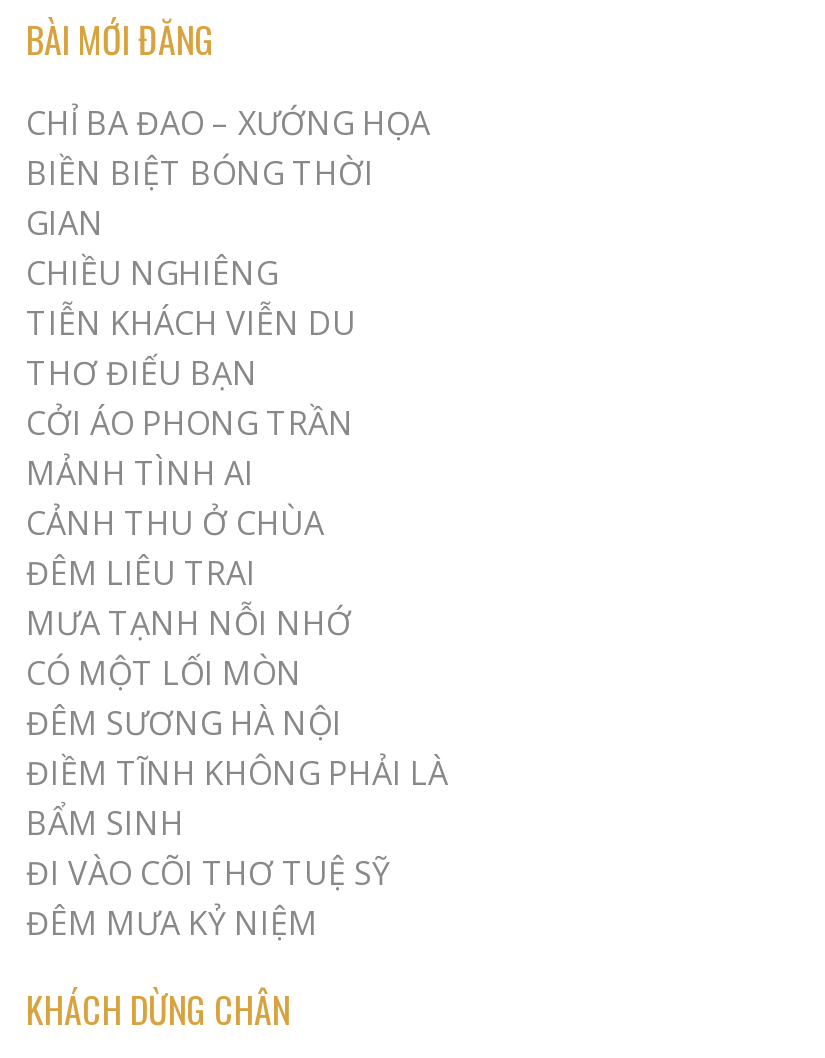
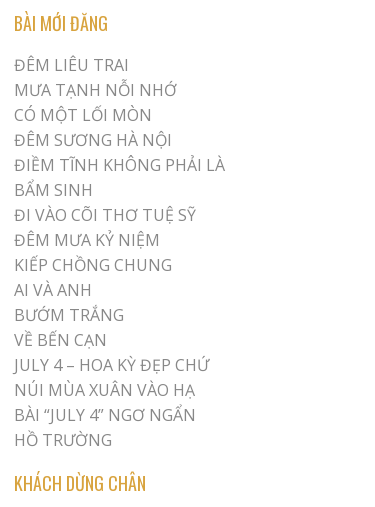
[26,101,430,545] CHỈ BA ĐAO – XƯỚNG HỌA | BIỀN BIỆT BÓNG THỜI | GIAN | CHIỀU NGHIÊNG | TIỄN KHÁCH VIỄN DU | THƠ ĐIẾU BẠN | CỞI ÁO PHONG TRẦN | MẢNH TÌNH AI | CẢNH THU Ở CHÙA -> none
moved [26,551,448,945] -> [14,54,225,251]: ĐÊM LIÊU TRAI | MƯA TẠNH NỖI NHỚ | CÓ MỘT LỐI MÒN | ĐÊM SƯƠNG HÀ NỘI | ĐIỀM TĨNH KHÔNG PHẢI LÀ | BẨM SINH | ĐI VÀO CÕI THƠ TUỆ SỸ | ĐÊM MƯA KỶ NIỆM
none -> [14,254,209,451] KIẾP CHỒNG CHUNG | AI VÀ ANH | BƯỚM TRẮNG | VỀ BẾN CẠN | JULY 4 – HOA KỲ ĐẸP CHỨ | NÚI MÙA XUÂN VÀO HẠ | BÀI “JULY 4” NGƠ NGẨN | HỒ TRƯỜNG

